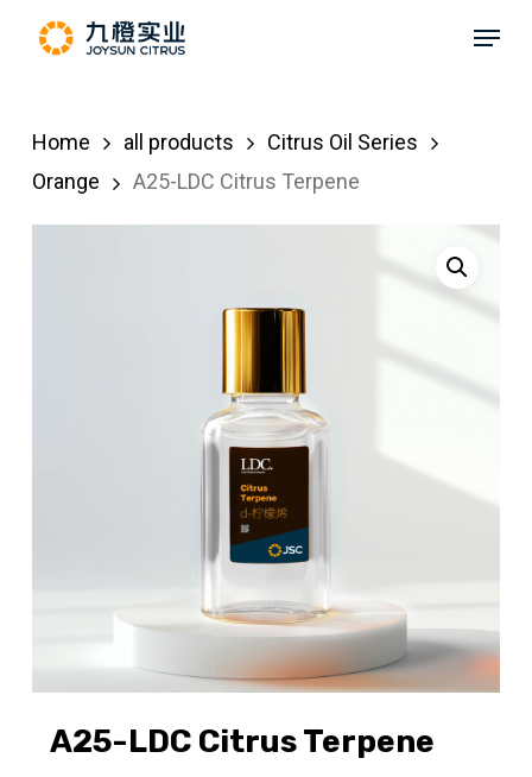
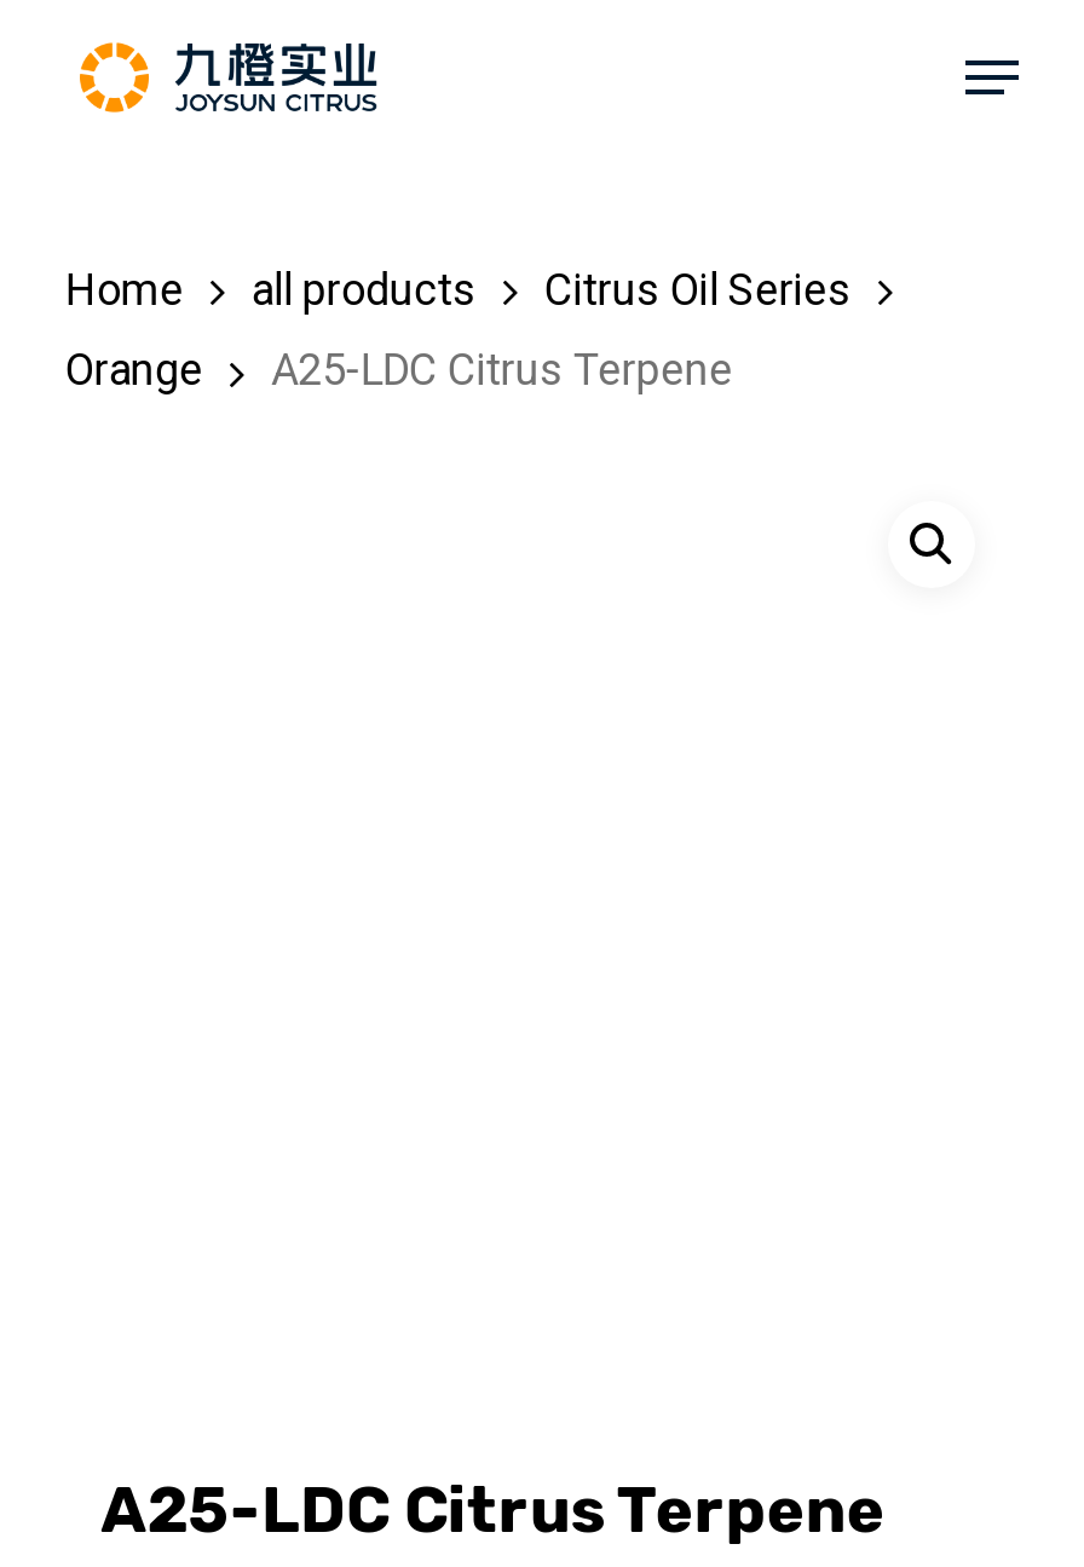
[32,226,501,693] [image] -> none

